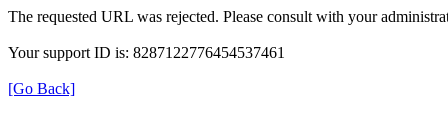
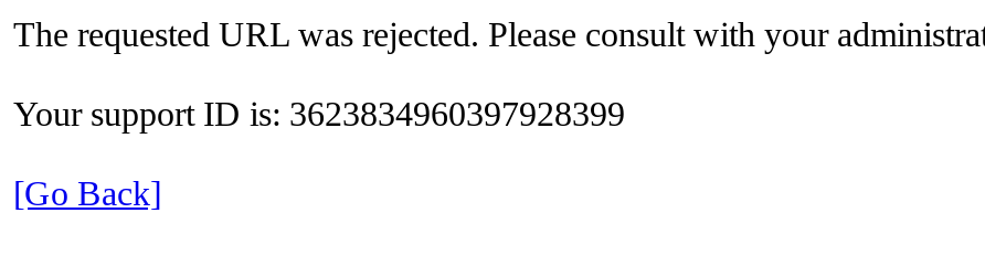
[8,44,285,61] Your support ID is: 8287122776454537461 -> [13,95,625,132] Your support ID is: 3623834960397928399

